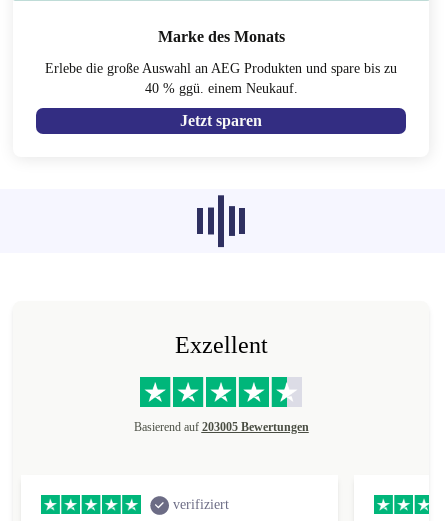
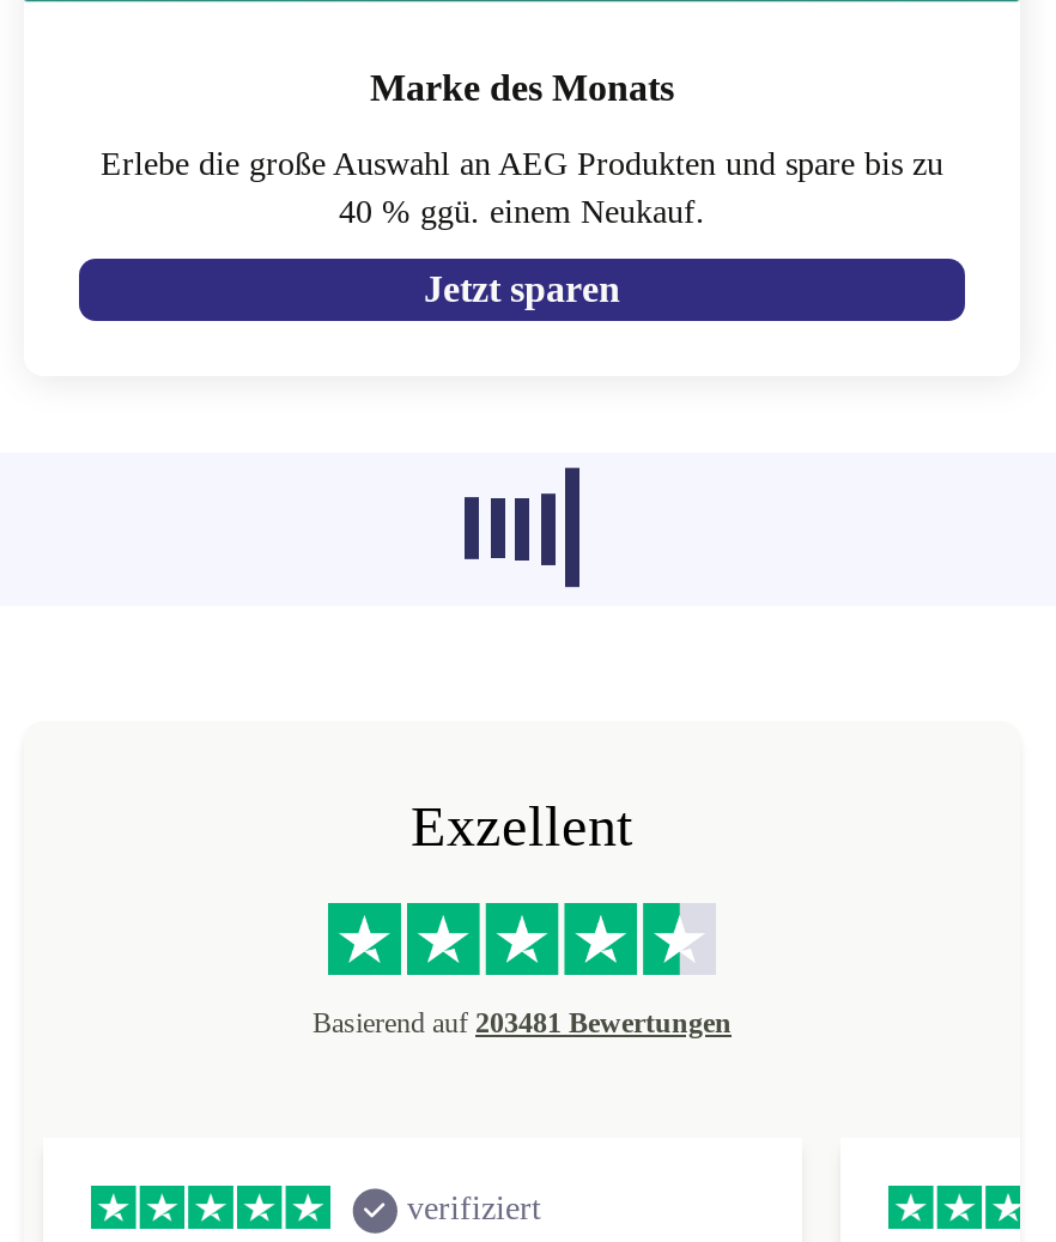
[133,420,308,434] Basierend auf 203005 Bewertungen -> [312,1007,732,1040] Basierend auf 203481 Bewertungen

